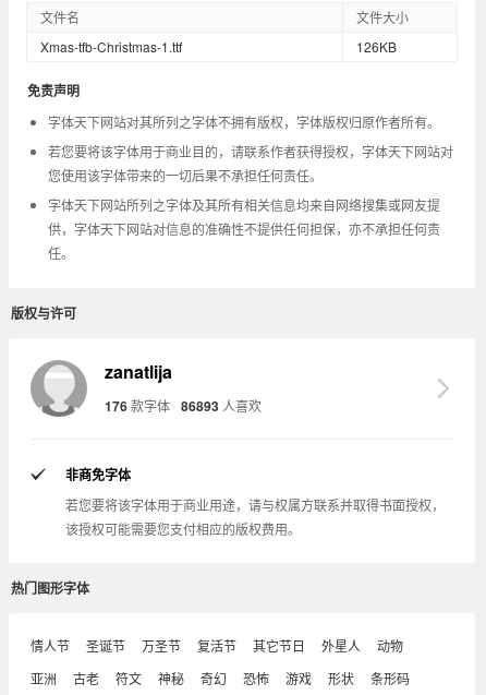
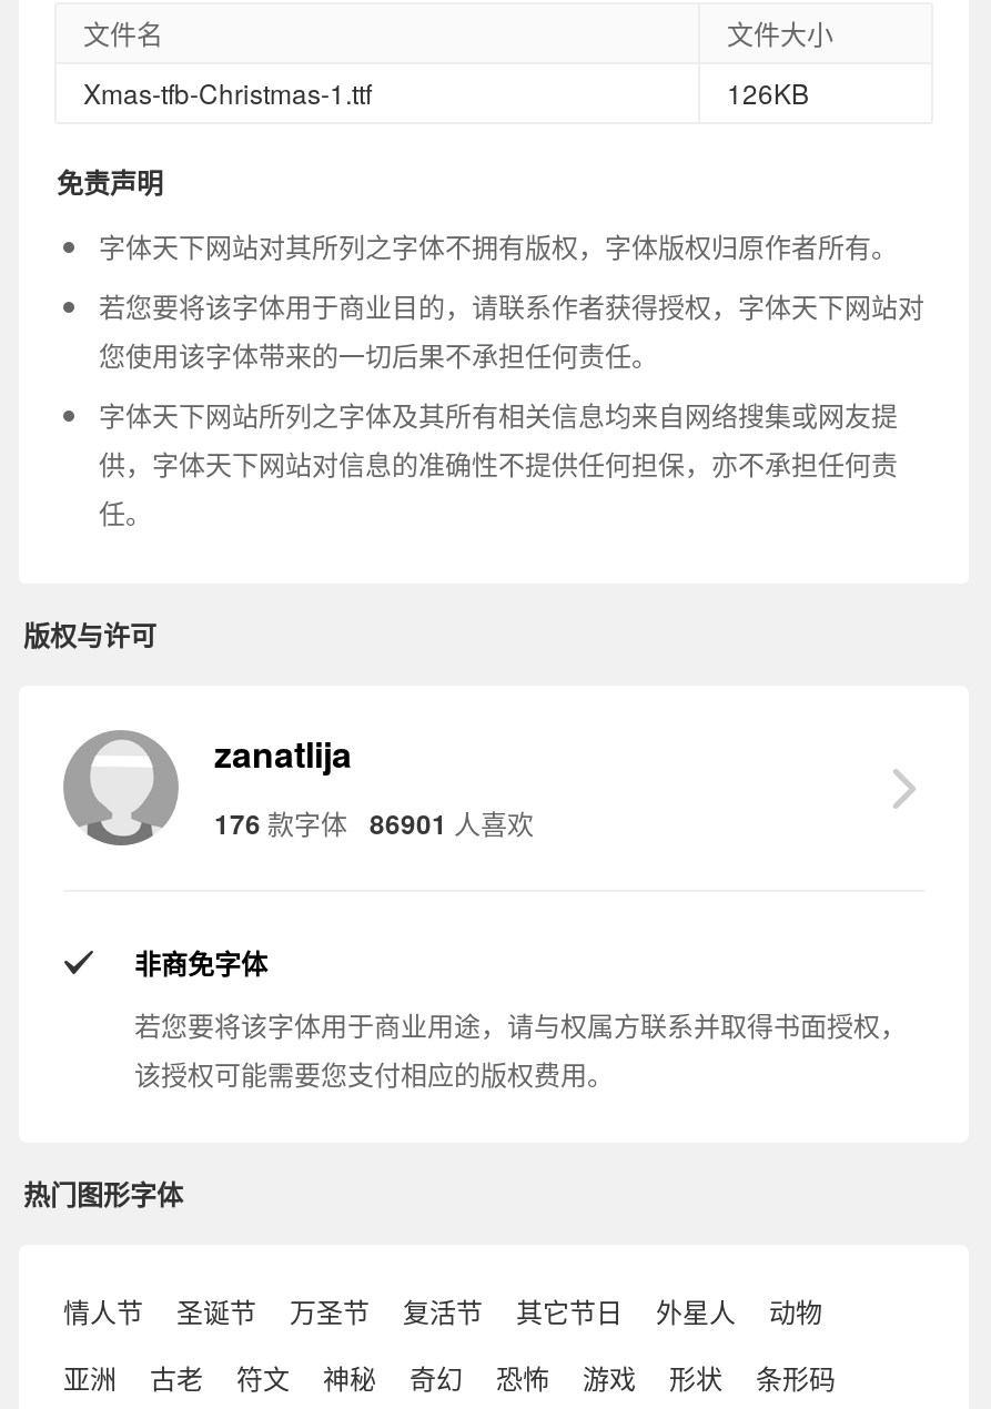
[105,396,262,416] 176 款字体 86893 人喜欢 -> [214,803,534,843] 176 款字体 86901 人喜欢

